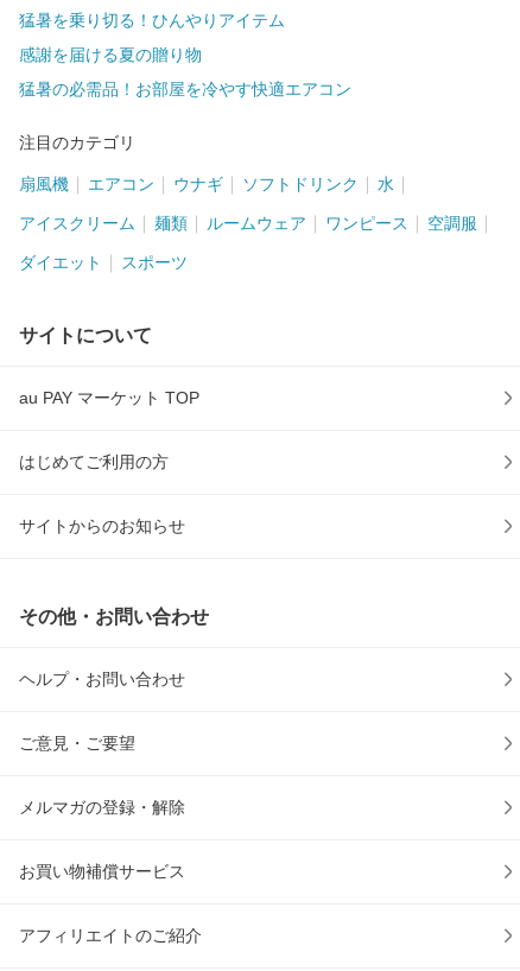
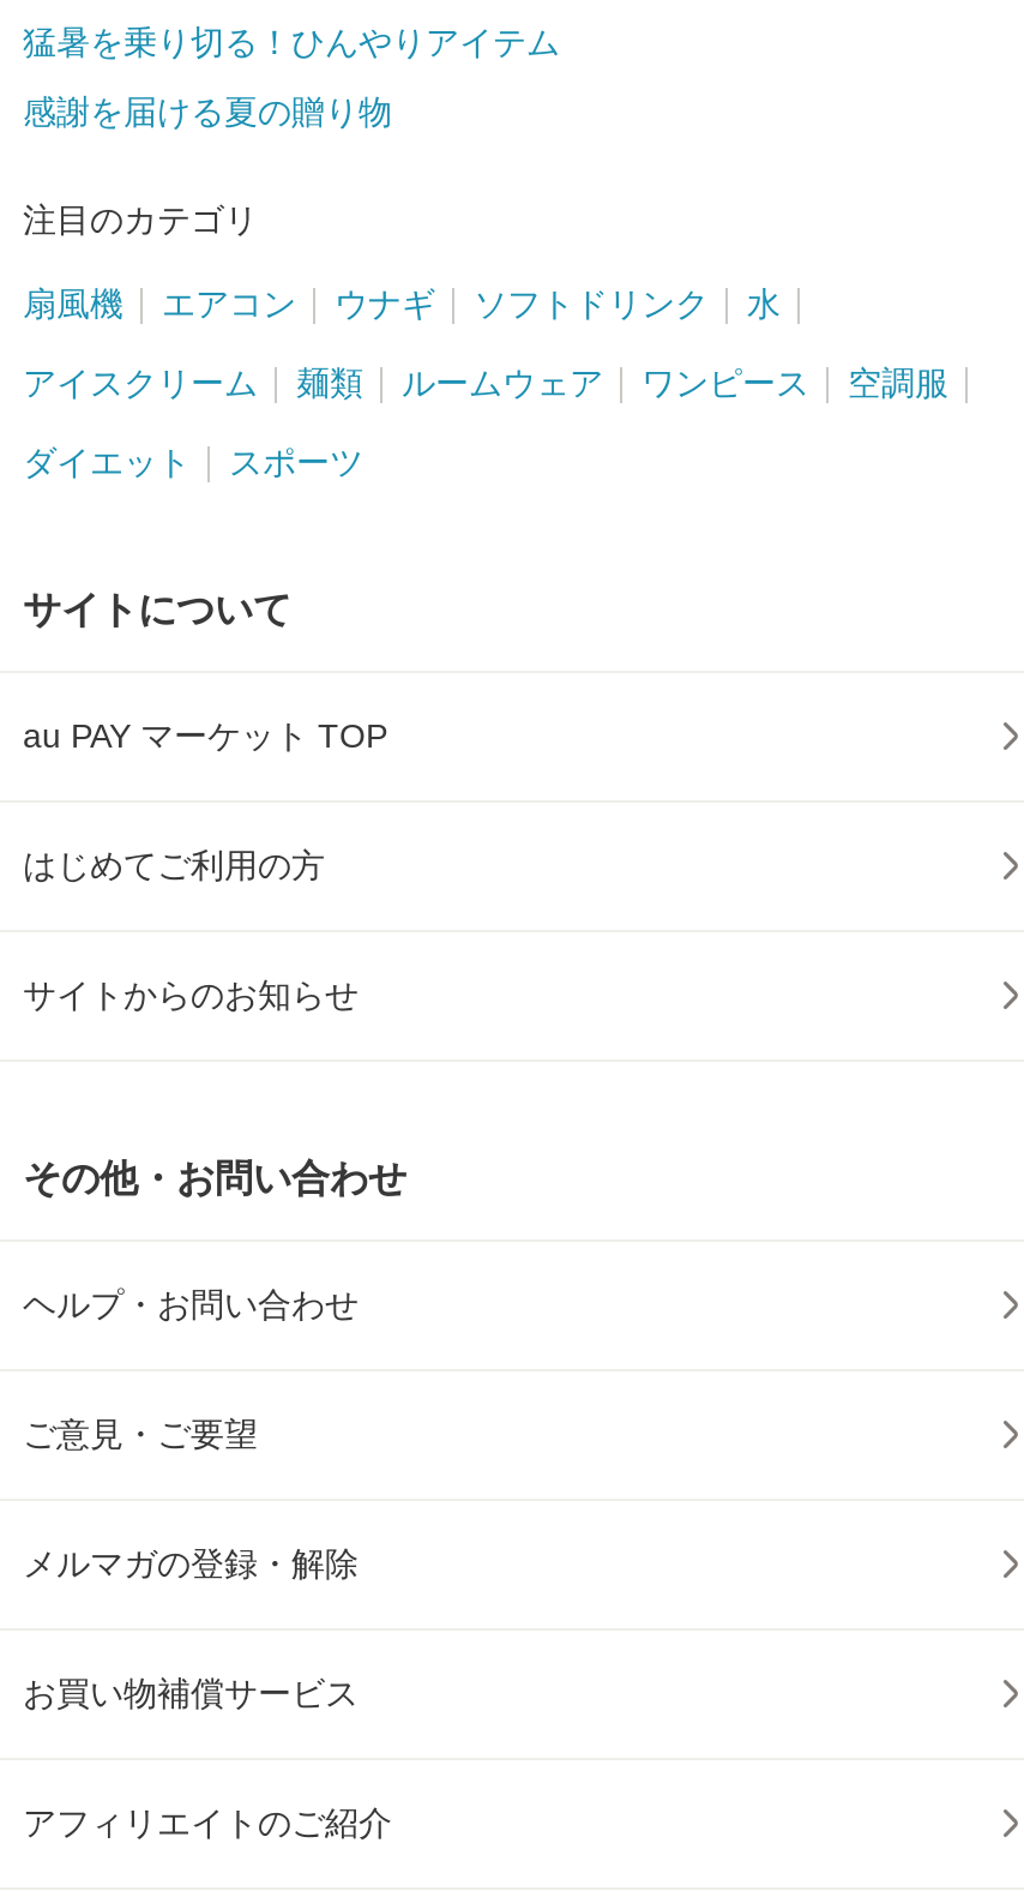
[19,80,351,99] 猛暑の必需品！お部屋を冷やす快適エアコン -> none

